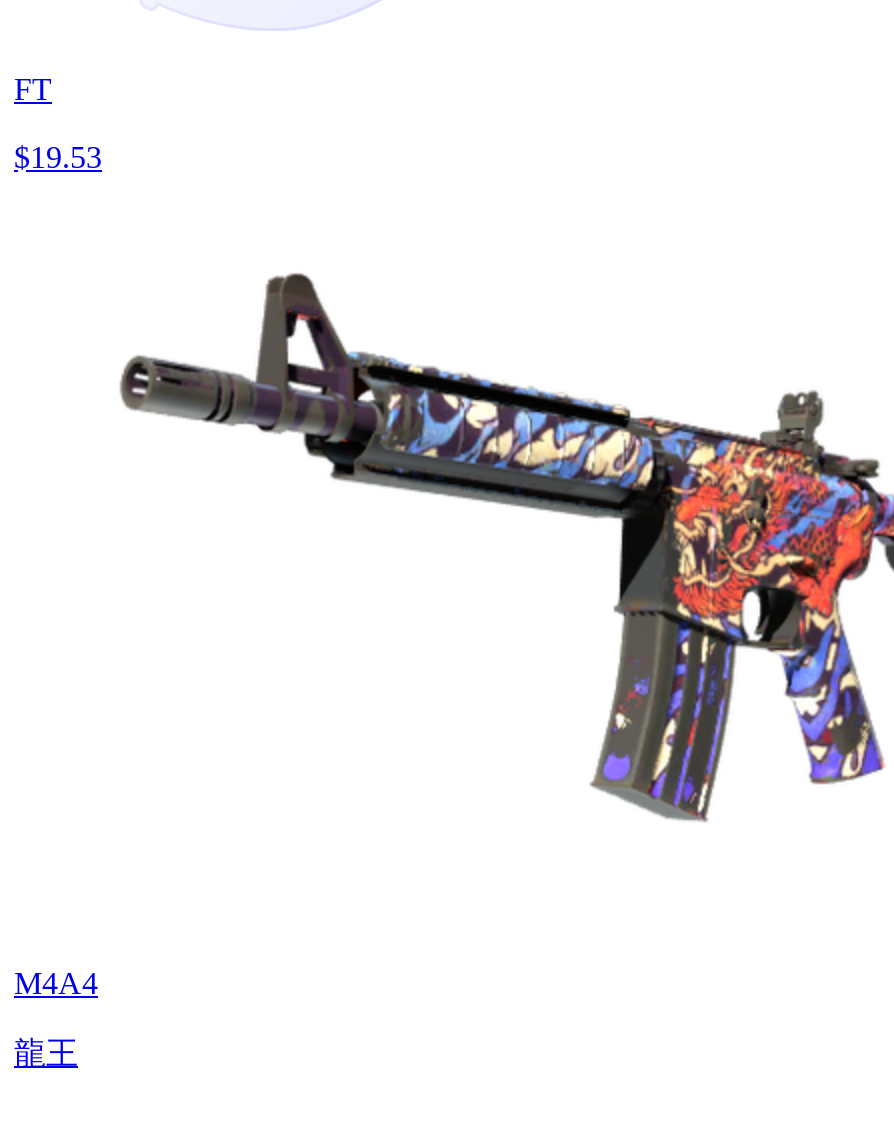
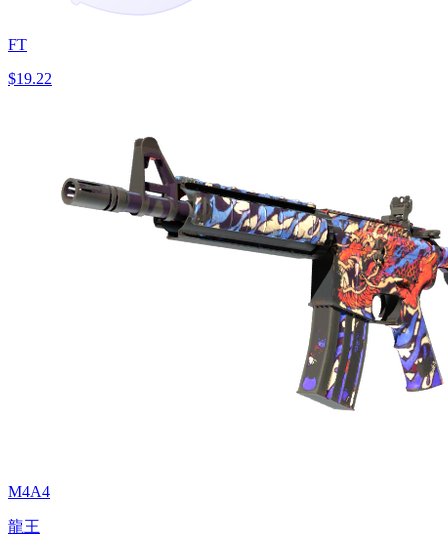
[14,139,102,173] $19.53 -> [8,70,52,87] $19.22

